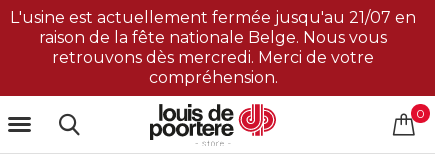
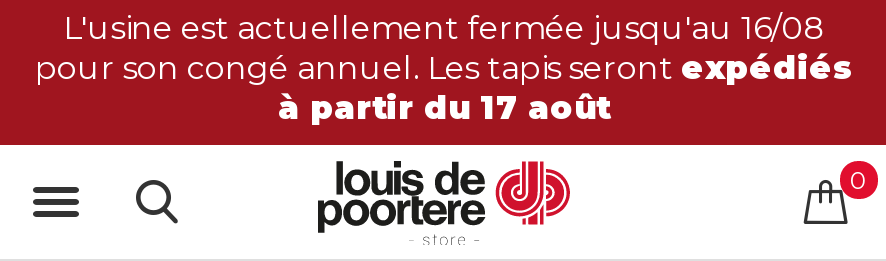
[10,8,416,87] L'usine est actuellement fermée jusqu'au 21/07 en | raison de la fête nationale Belge. Nous vous | retrouvons dès mercredi. Merci de votre | compréhension. -> [35,9,853,127] L'usine est actuellement fermée jusqu'au 16/08 | pour son congé annuel. Les tapis seront expédiés | à partir du 17 août

